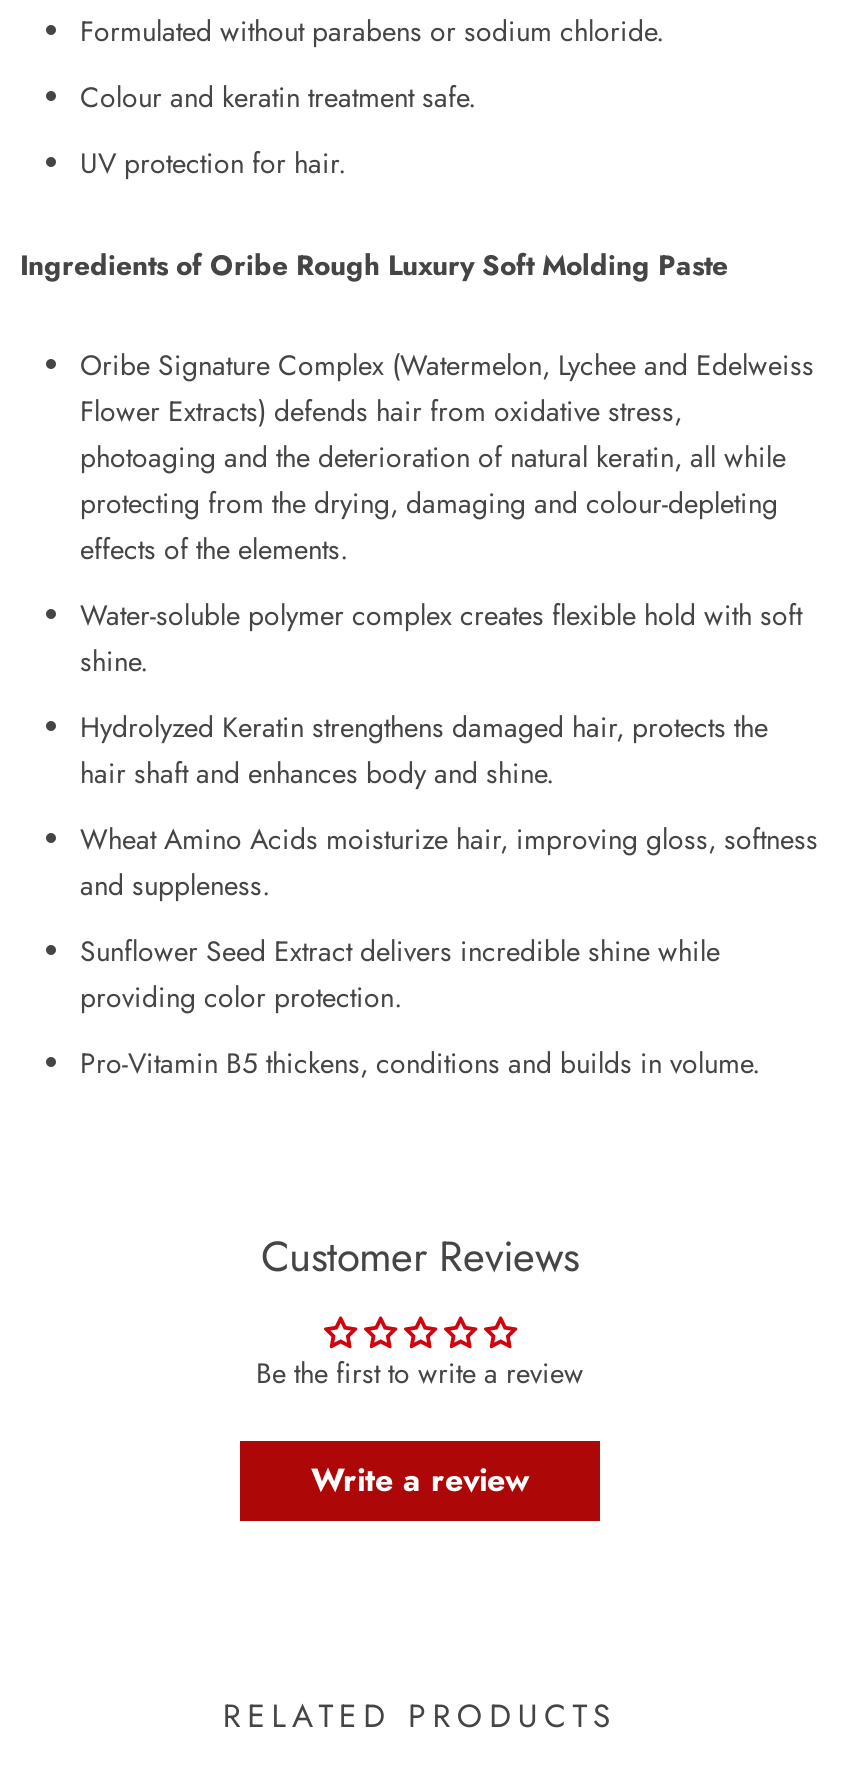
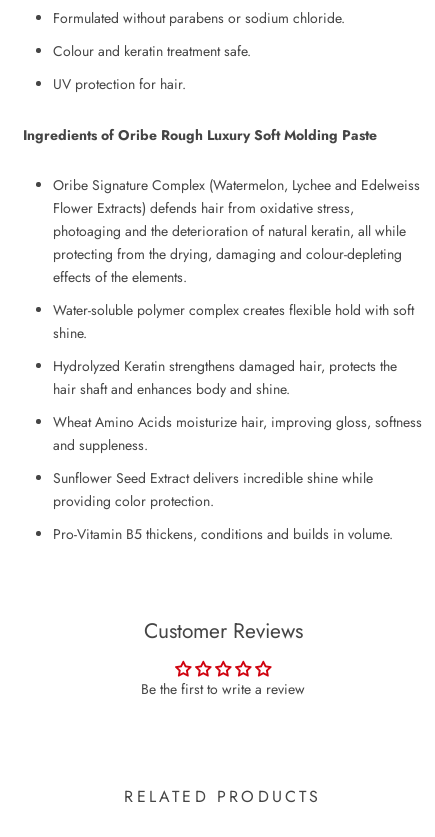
[311,1457,529,1503] Write a review -> none

